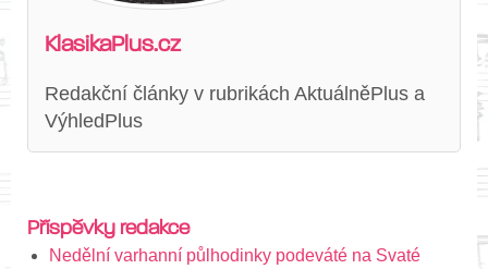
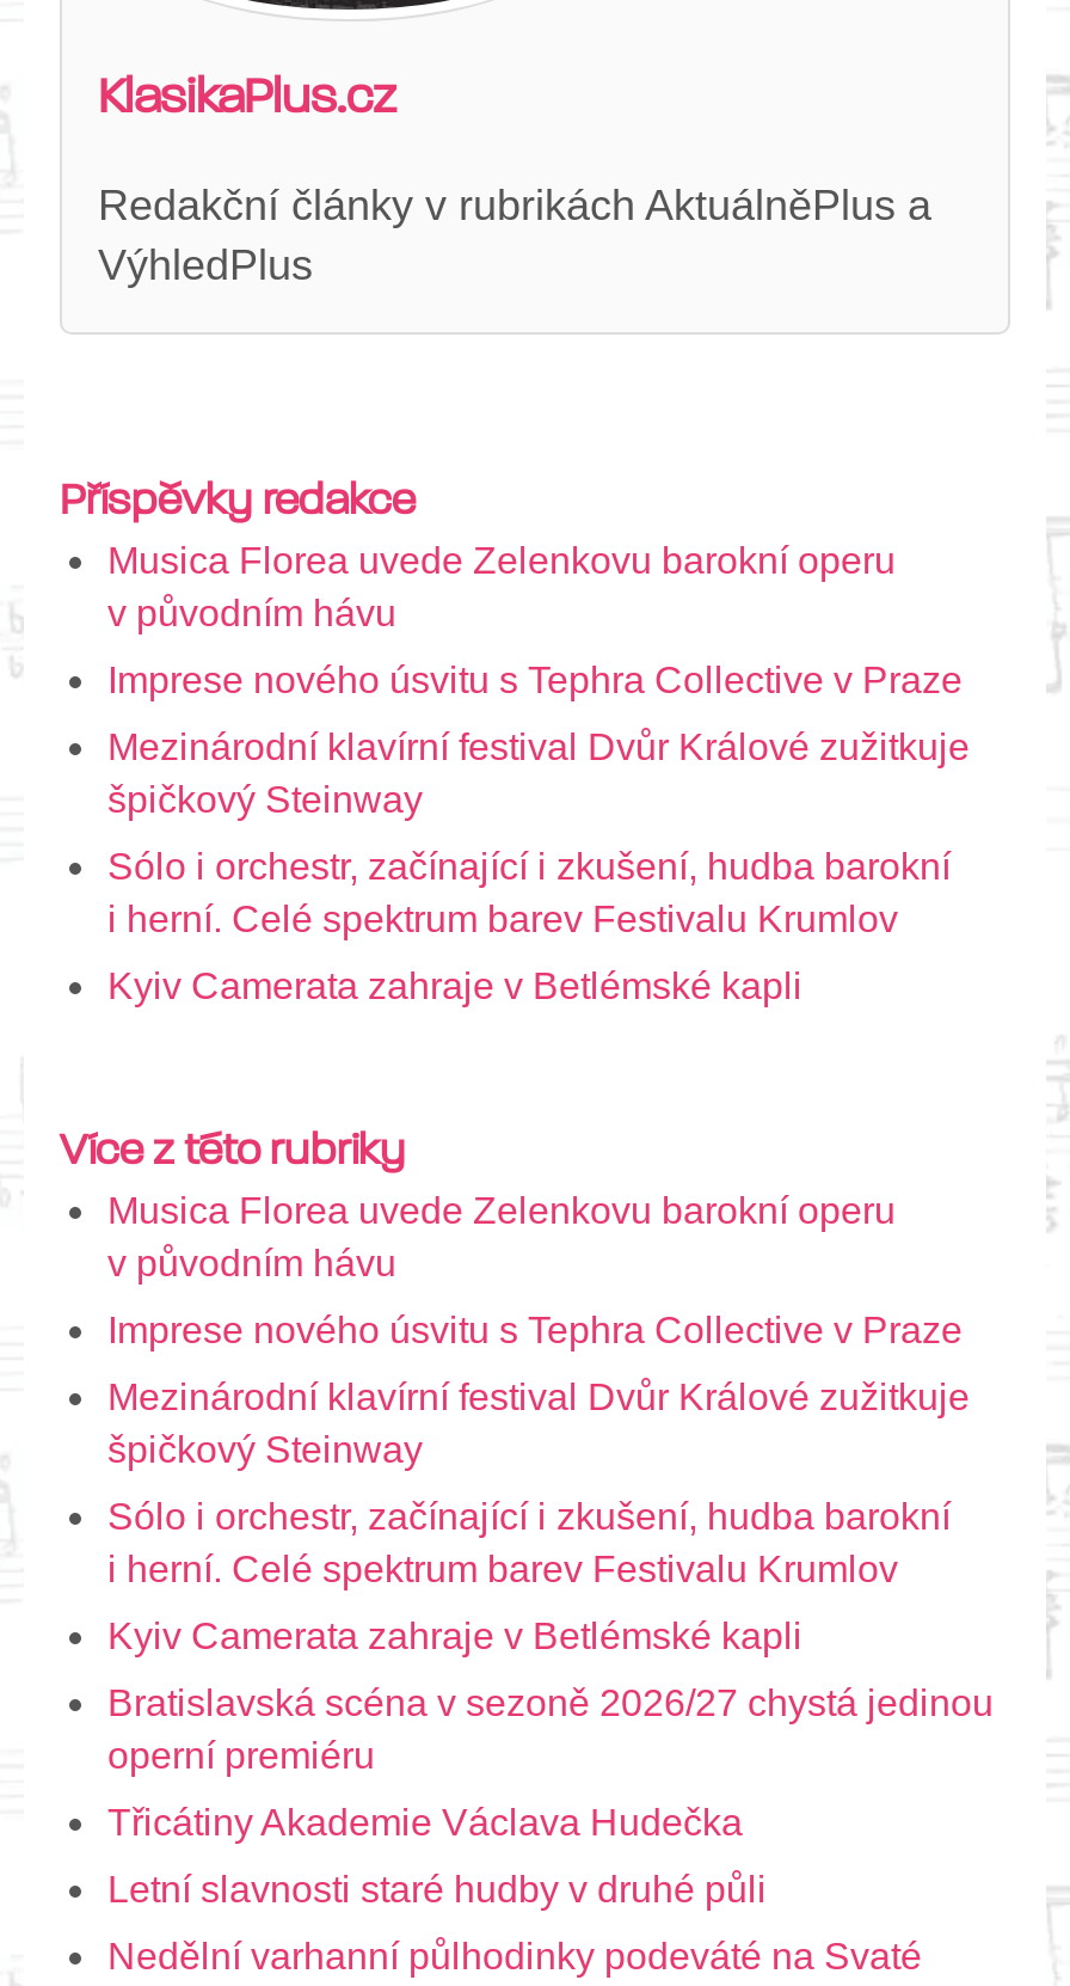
none -> [60,540,994,1910] Musica Florea uvede Zelenkovu barokní operu | v původním hávu | Imprese nového úsvitu s Tephra Collective v Praze | Mezinárodní klavírní festival Dvůr Králové zužitkuje | špičkový Steinway | Sólo i orchestr, začínající i zkušení, hudba barokní | i herní. Celé spektrum barev Festivalu Krumlov | Kyiv Camerata zahraje v Betlémské kapli | Více z této rubriky | Musica Florea uvede Zelenkovu barokní operu | v původním hávu | Imprese nového úsvitu s Tephra Collective v Praze | Mezinárodní klavírní festival Dvůr Králové zužitkuje | špičkový Steinway | Sólo i orchestr, začínající i zkušení, hudba barokní | i herní. Celé spektrum barev Festivalu Krumlov | Kyiv Camerata zahraje v Betlémské kapli | Bratislavská scéna v sezoně 2026/27 chystá jedinou | operní premiéru | Třicátiny Akademie Václava Hudečka | Letní slavnosti staré hudby v druhé půli

